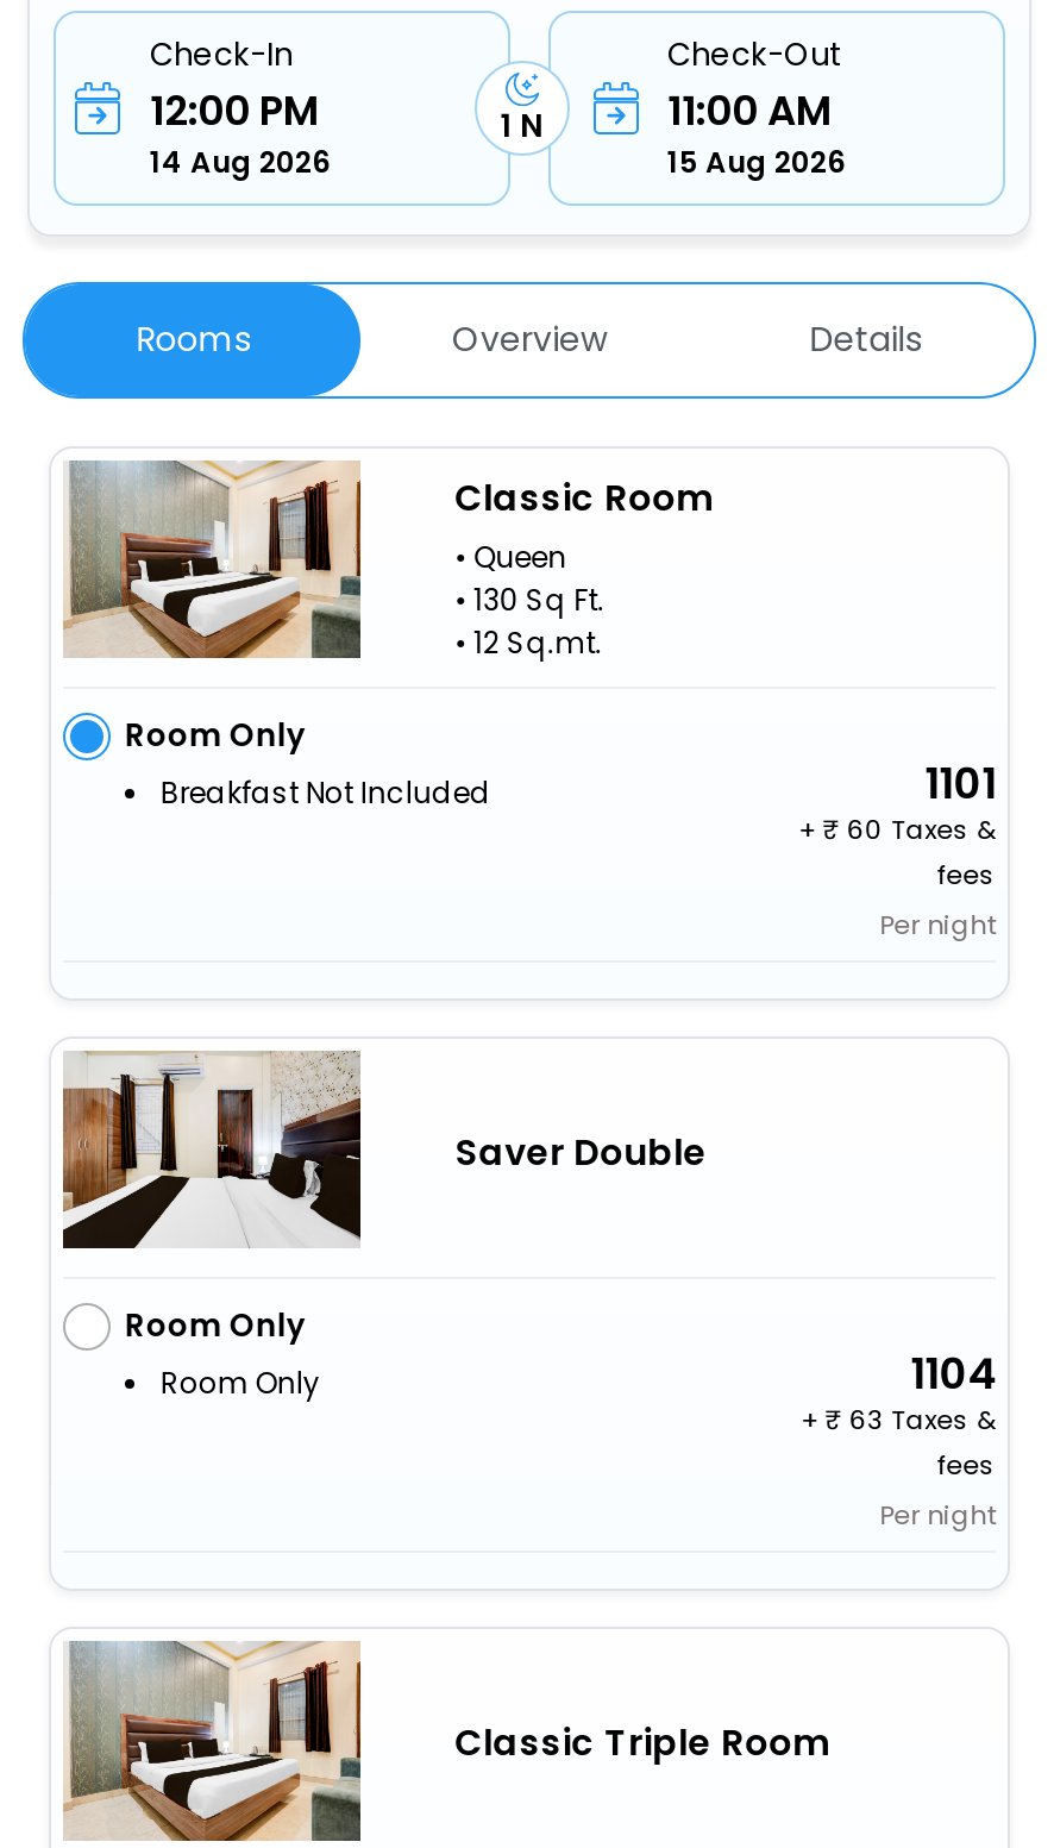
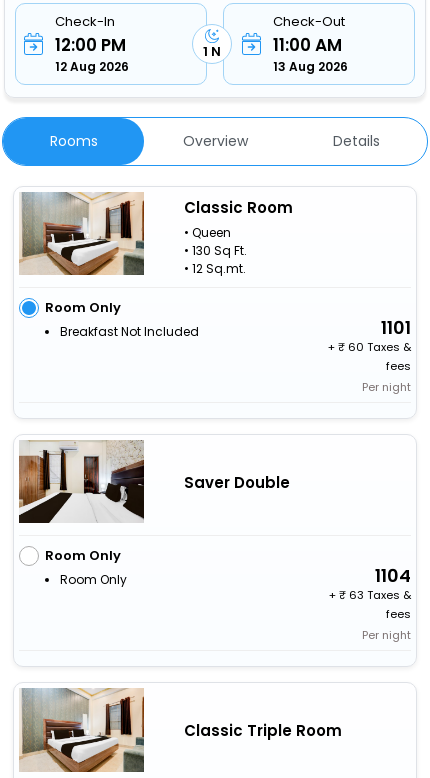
[150,141,330,181] 14 Aug 2026 -> [55,58,129,75] 12 Aug 2026
[667,141,846,181] 15 Aug 2026 -> [273,58,348,75] 13 Aug 2026

